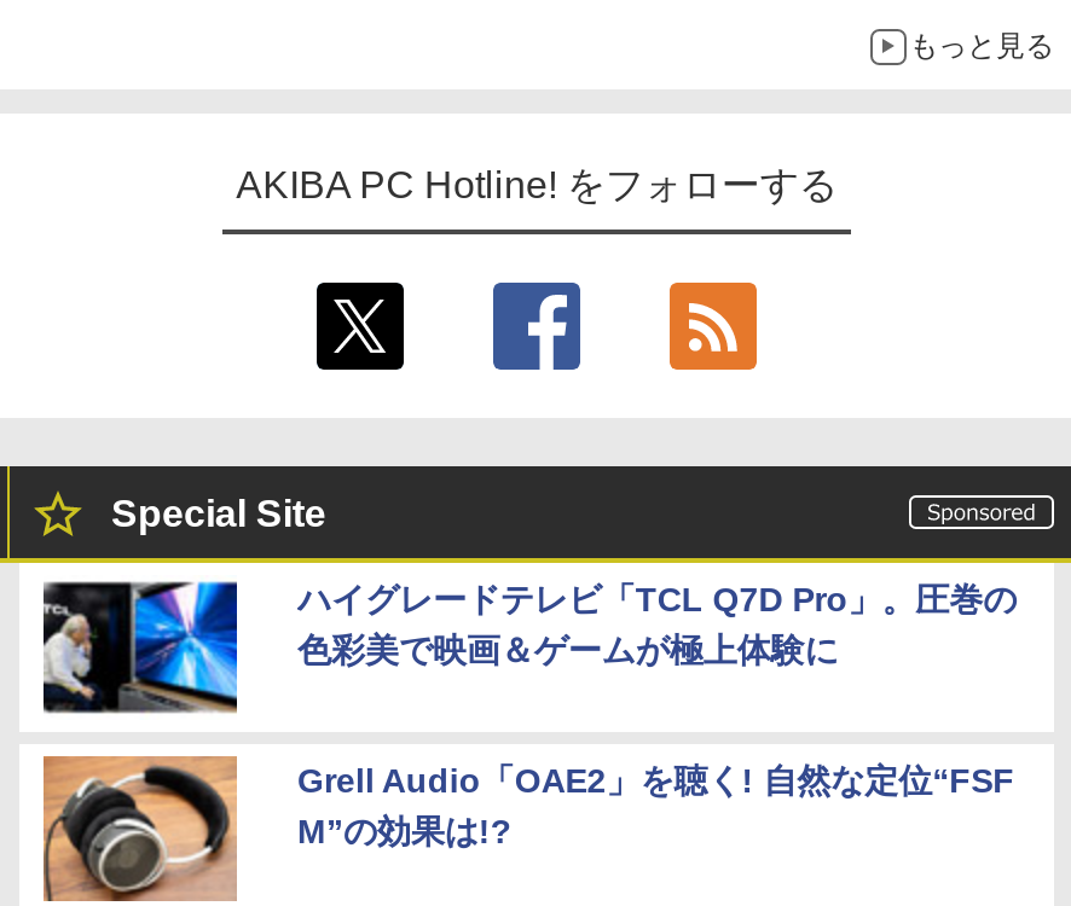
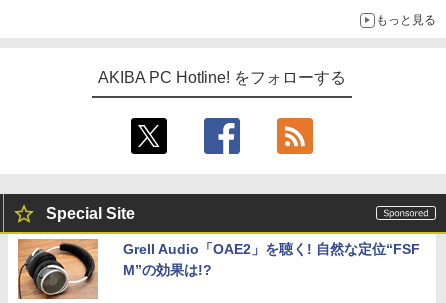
[41,579,1017,720] [image] | ハイグレードテレビ「TCL Q7D Pro」。圧巻の | 色彩美で映画＆ゲームが極上体験に -> none

